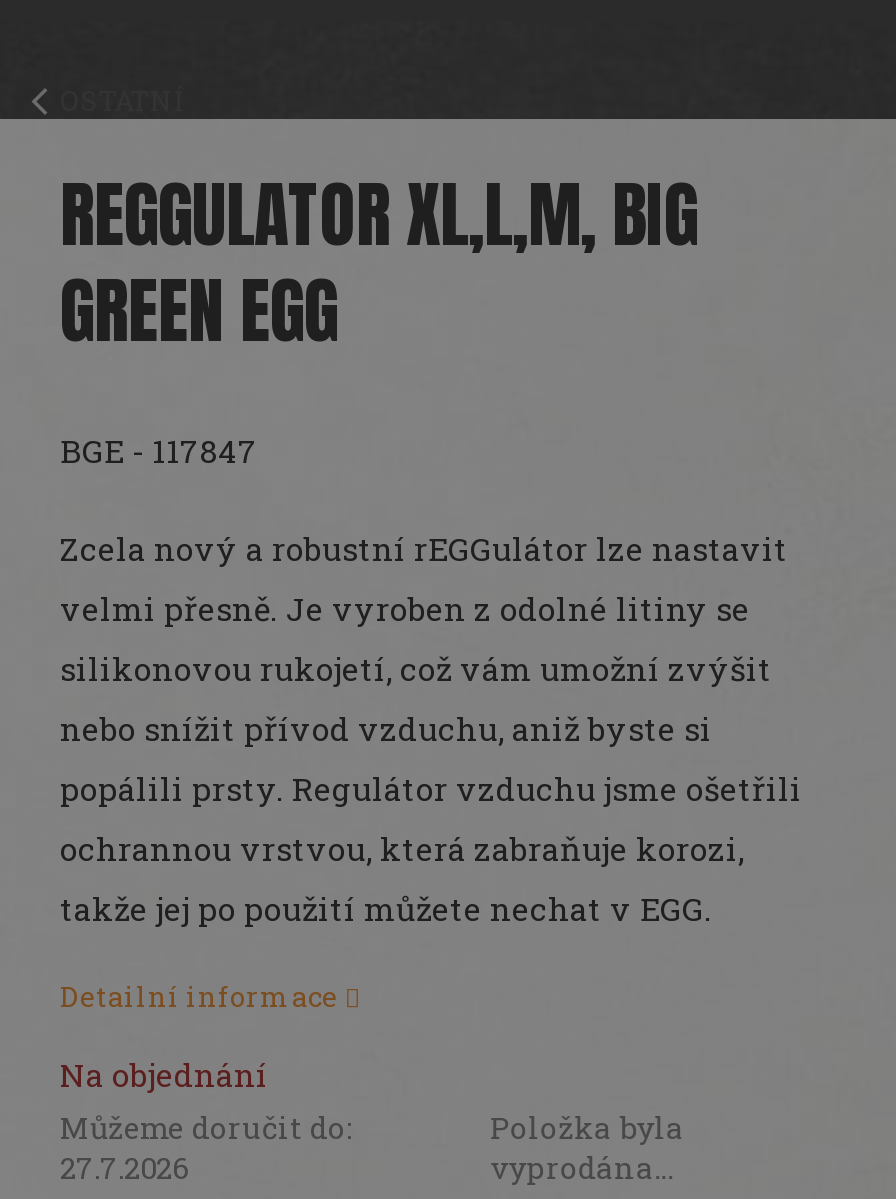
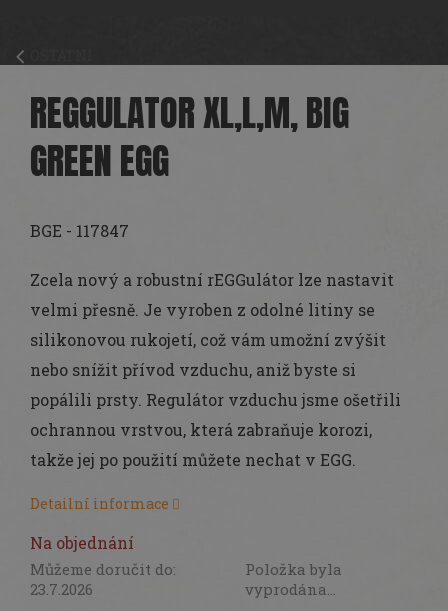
[60,1147,188,1187] 27.7.2026 -> [30,579,93,599] 23.7.2026

